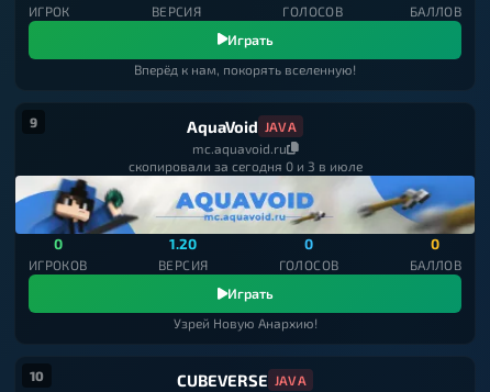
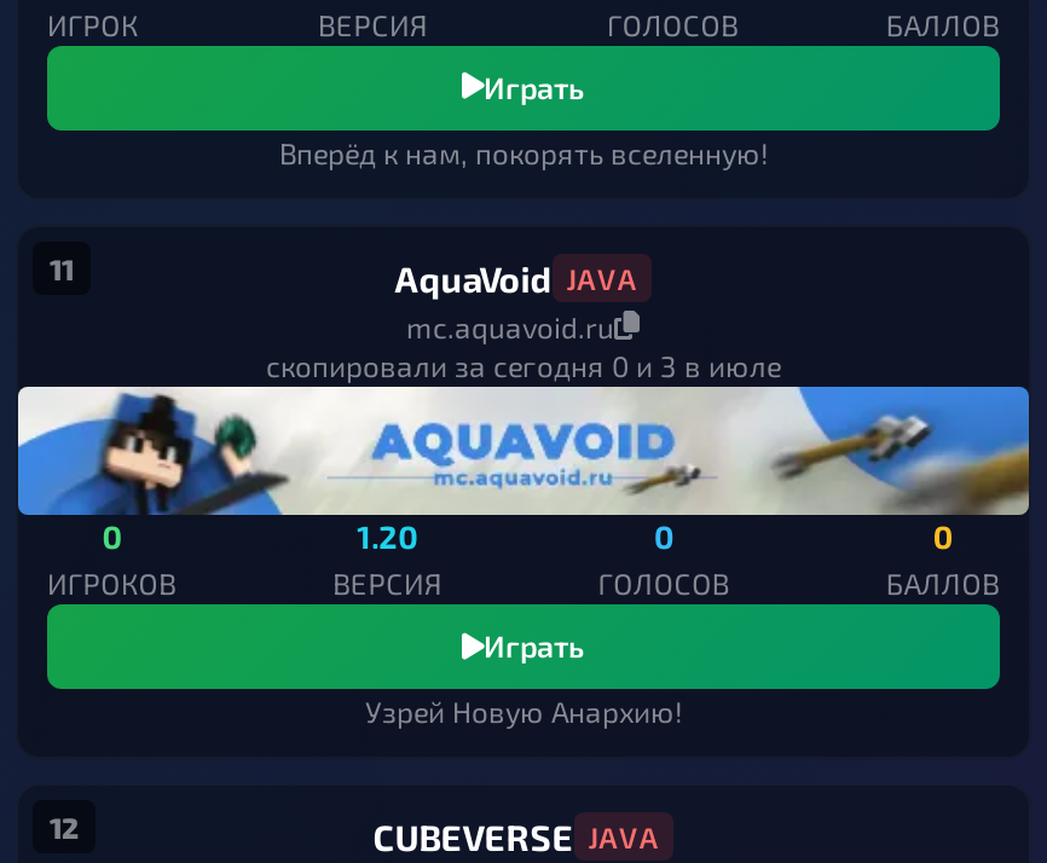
[30,114,37,129] 9 -> [50,250,74,284] 11
[30,368,44,383] 10 -> [50,810,79,844] 12

